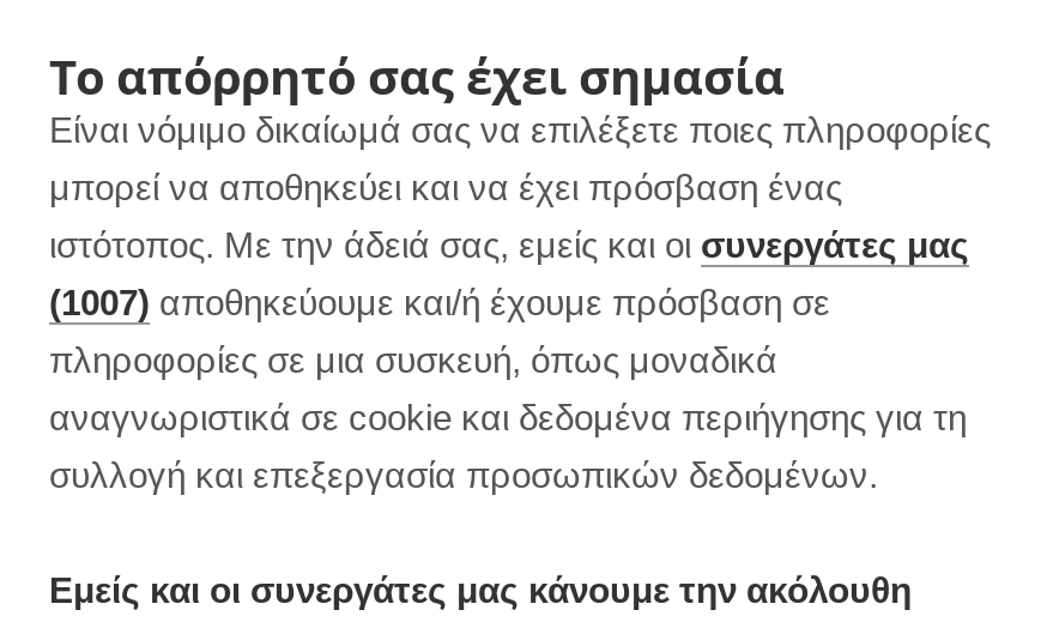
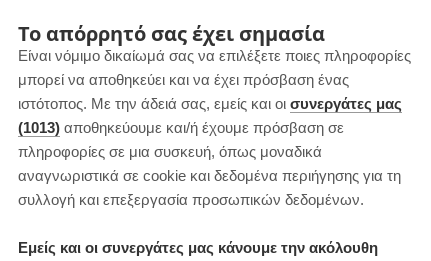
[49,282,830,322] (1007) αποθηκεύουμε και/ή έχουμε πρόσβαση σε -> [18,119,344,136] (1013) αποθηκεύουμε και/ή έχουμε πρόσβαση σε

